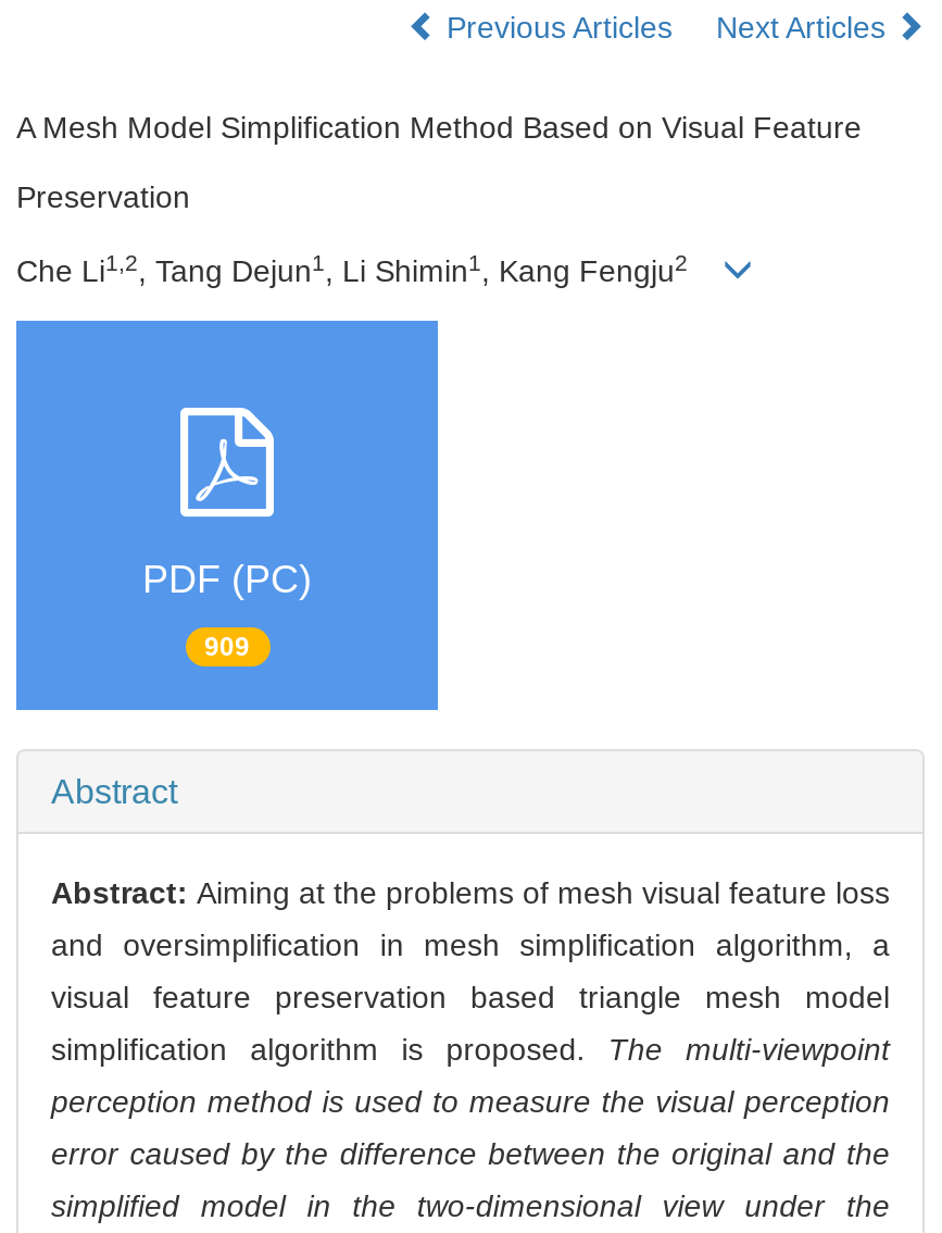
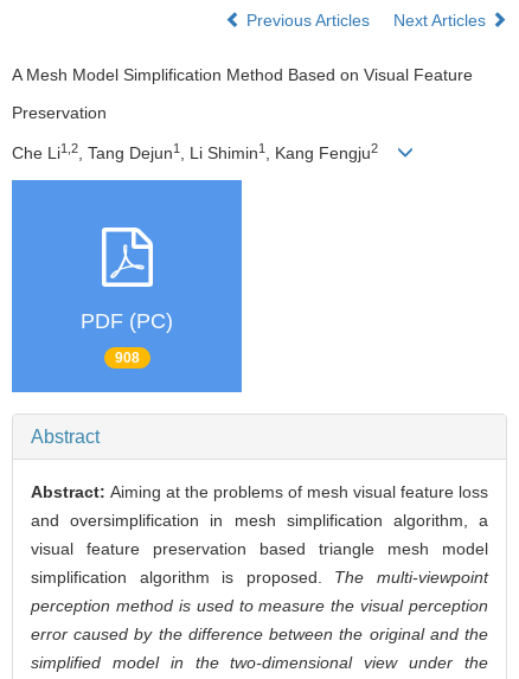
[204,632,250,662] 909 -> [114,350,139,366] 908

